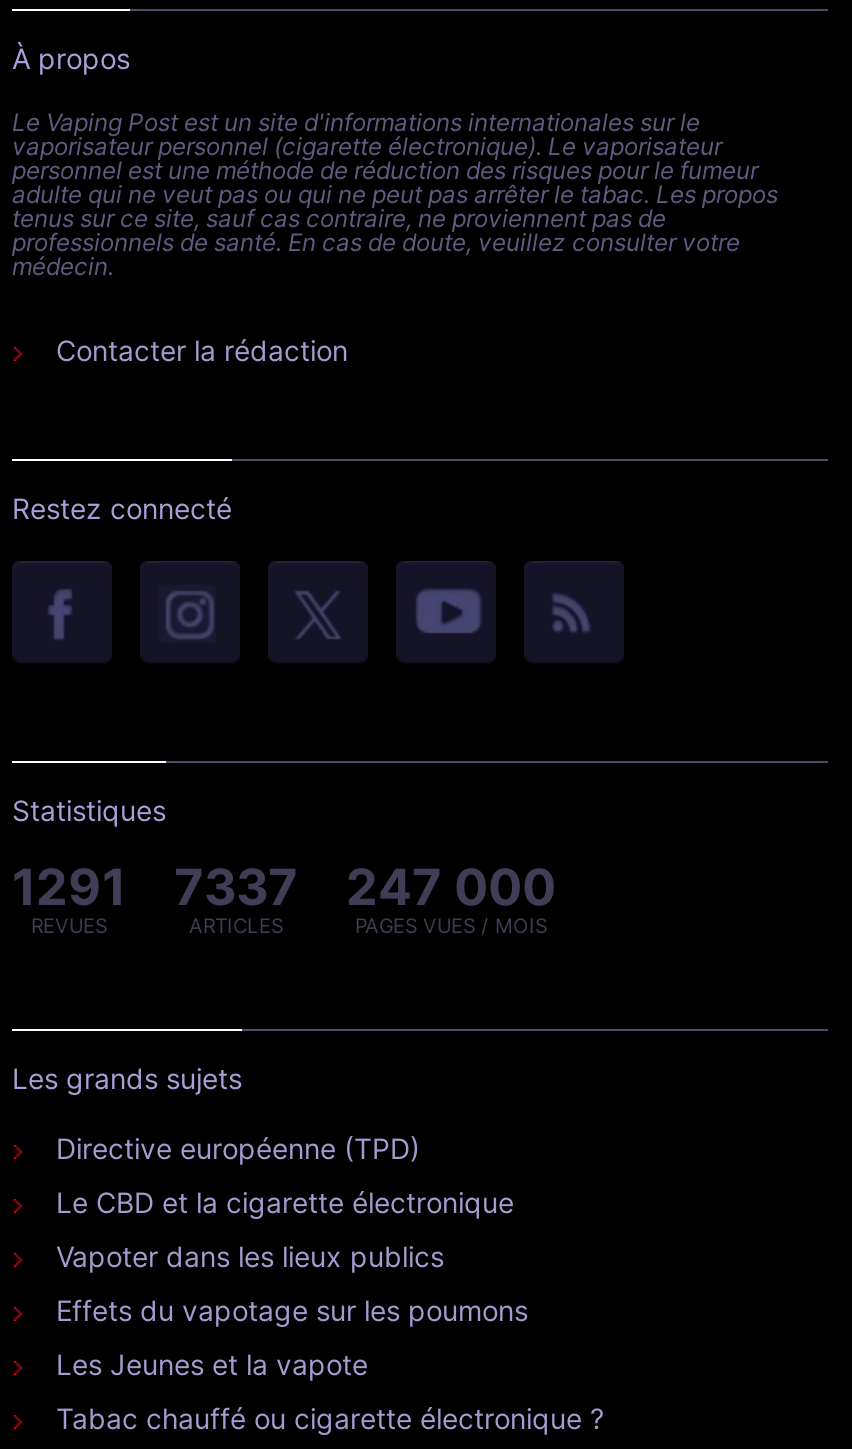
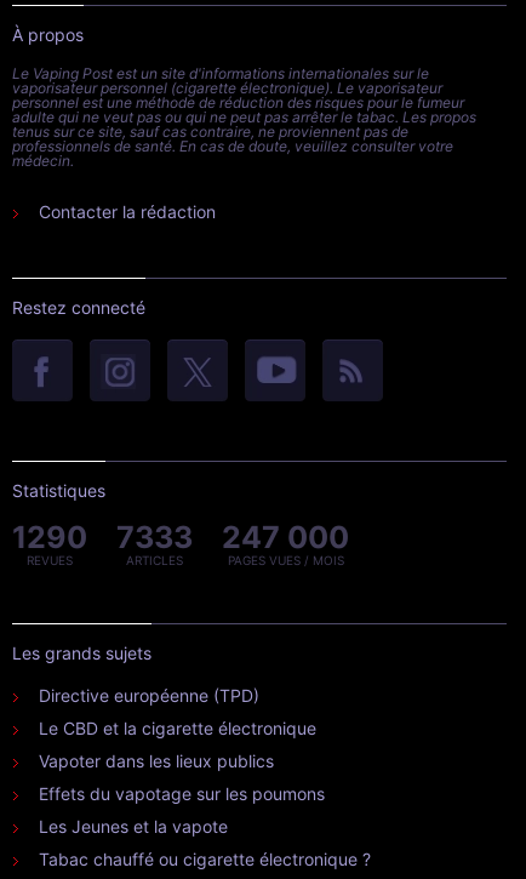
[12,856,126,916] 1291 -> [12,519,87,555] 1290
[174,856,298,916] 7337 -> [116,519,193,555] 7333

